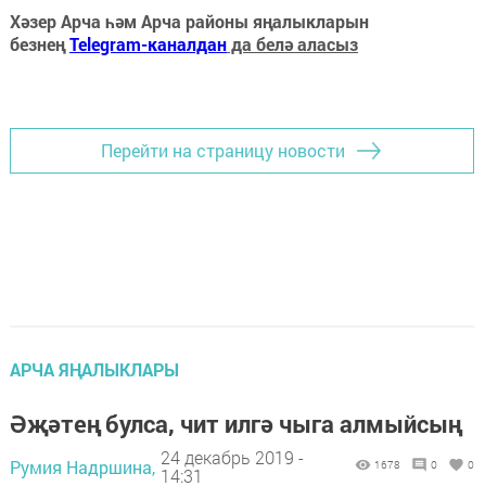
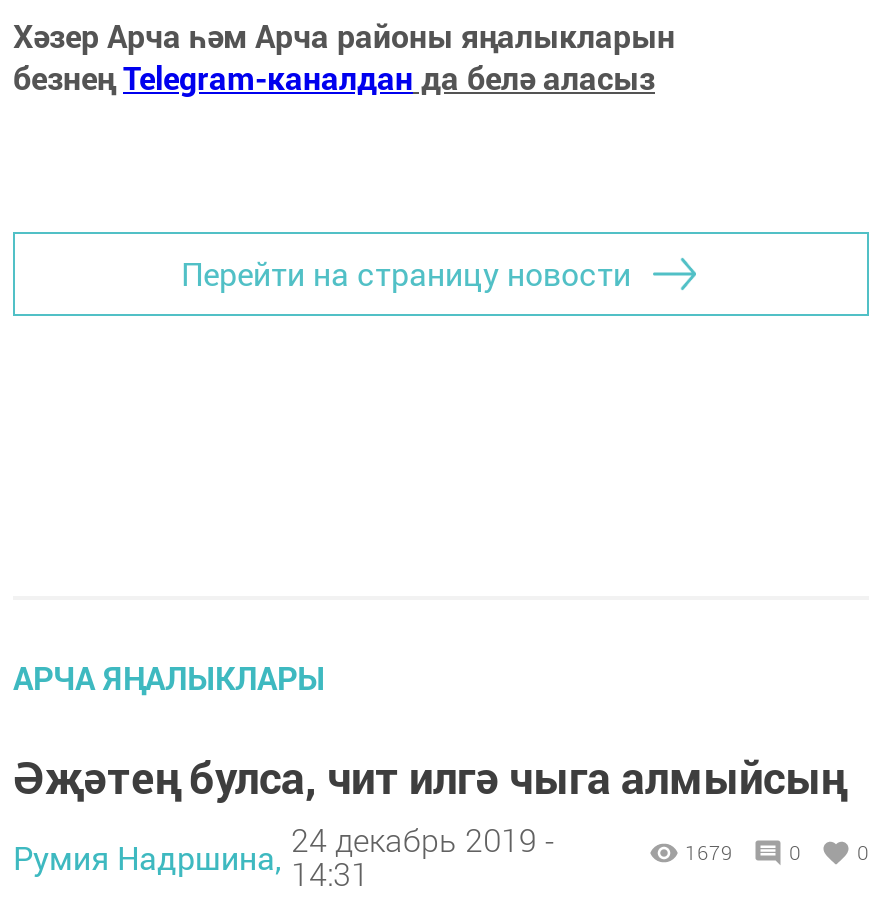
[374,458,400,472] 1678 -> [685,840,733,866] 1679

